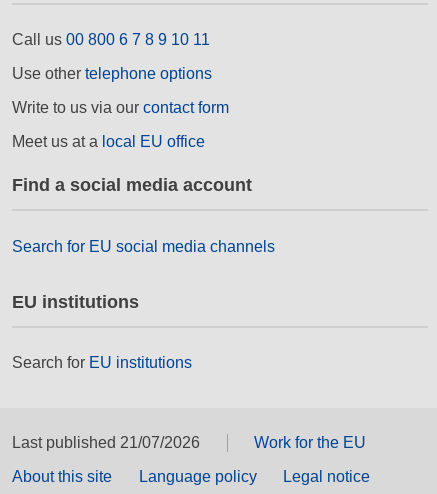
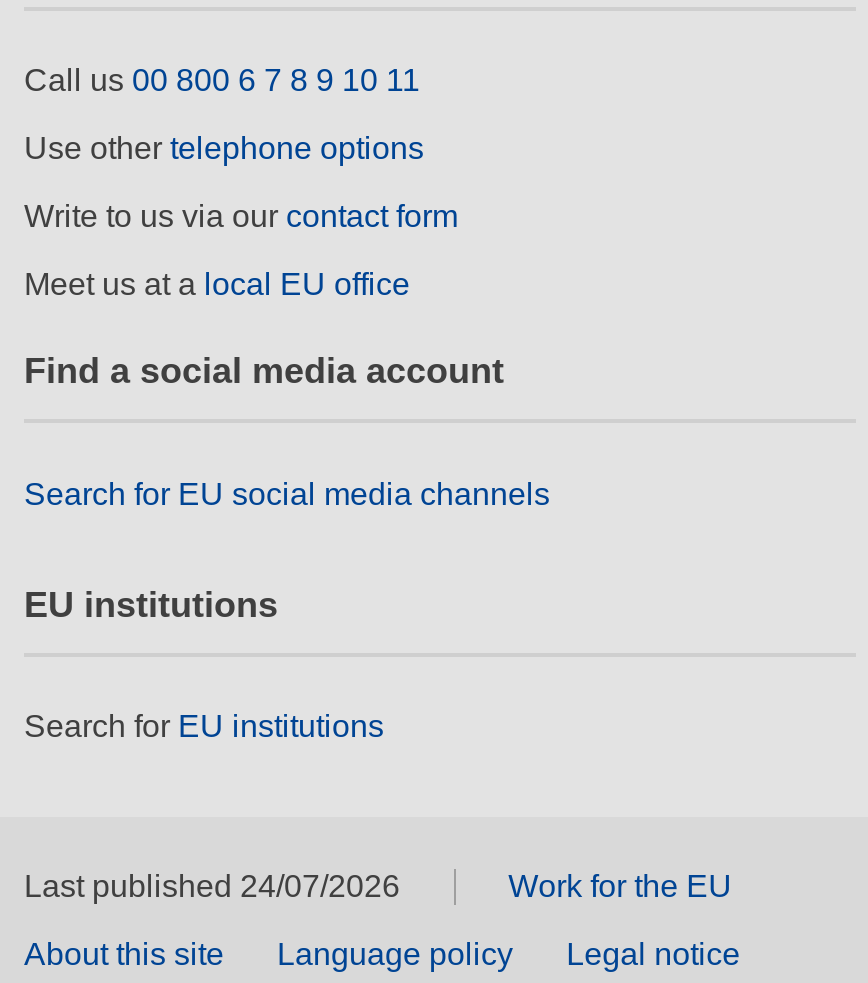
[12,434,200,451] Last published 21/07/2026 -> [24,870,400,904] Last published 24/07/2026

